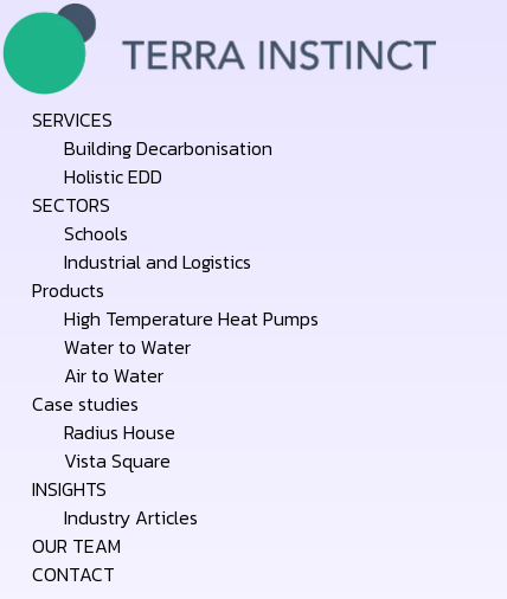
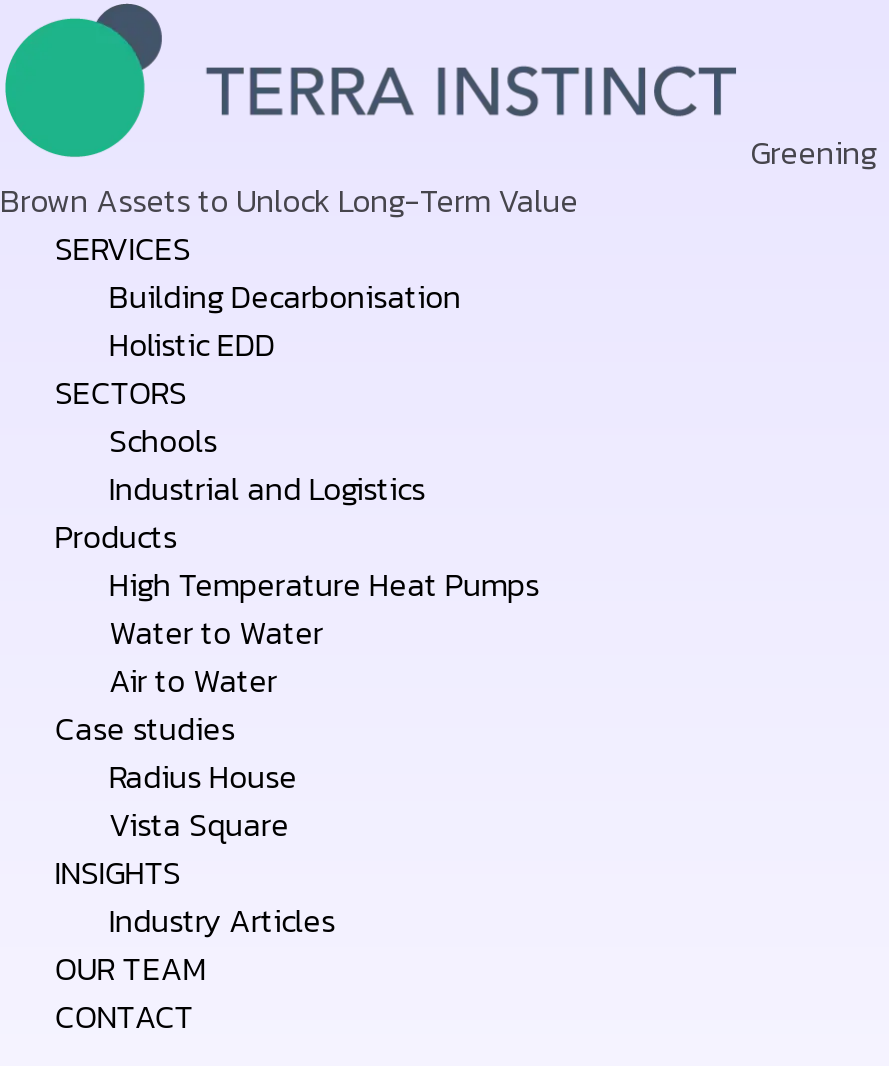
none -> [0,128,876,224] Greening | Brown Assets to Unlock Long-Term Value

